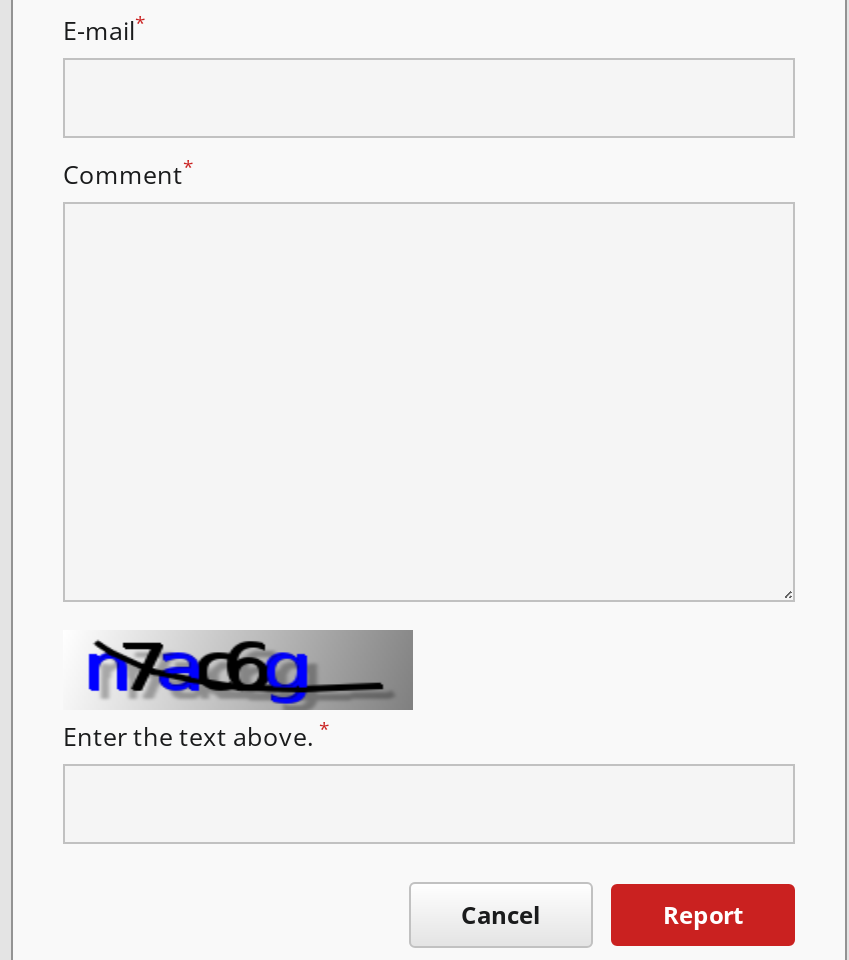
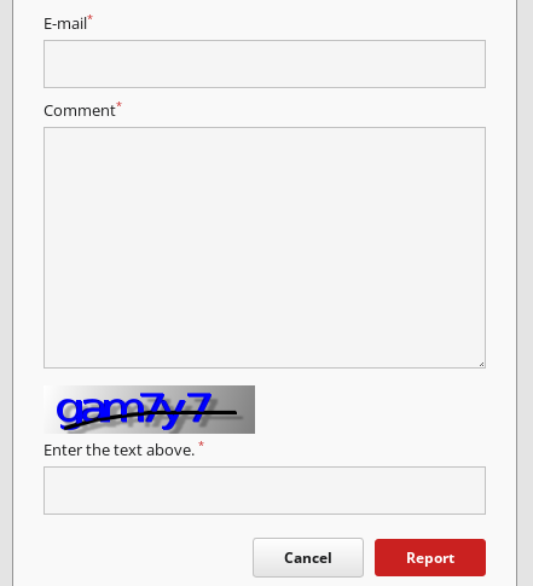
[85,638,391,708] [image] -> [56,391,238,434] [image]

